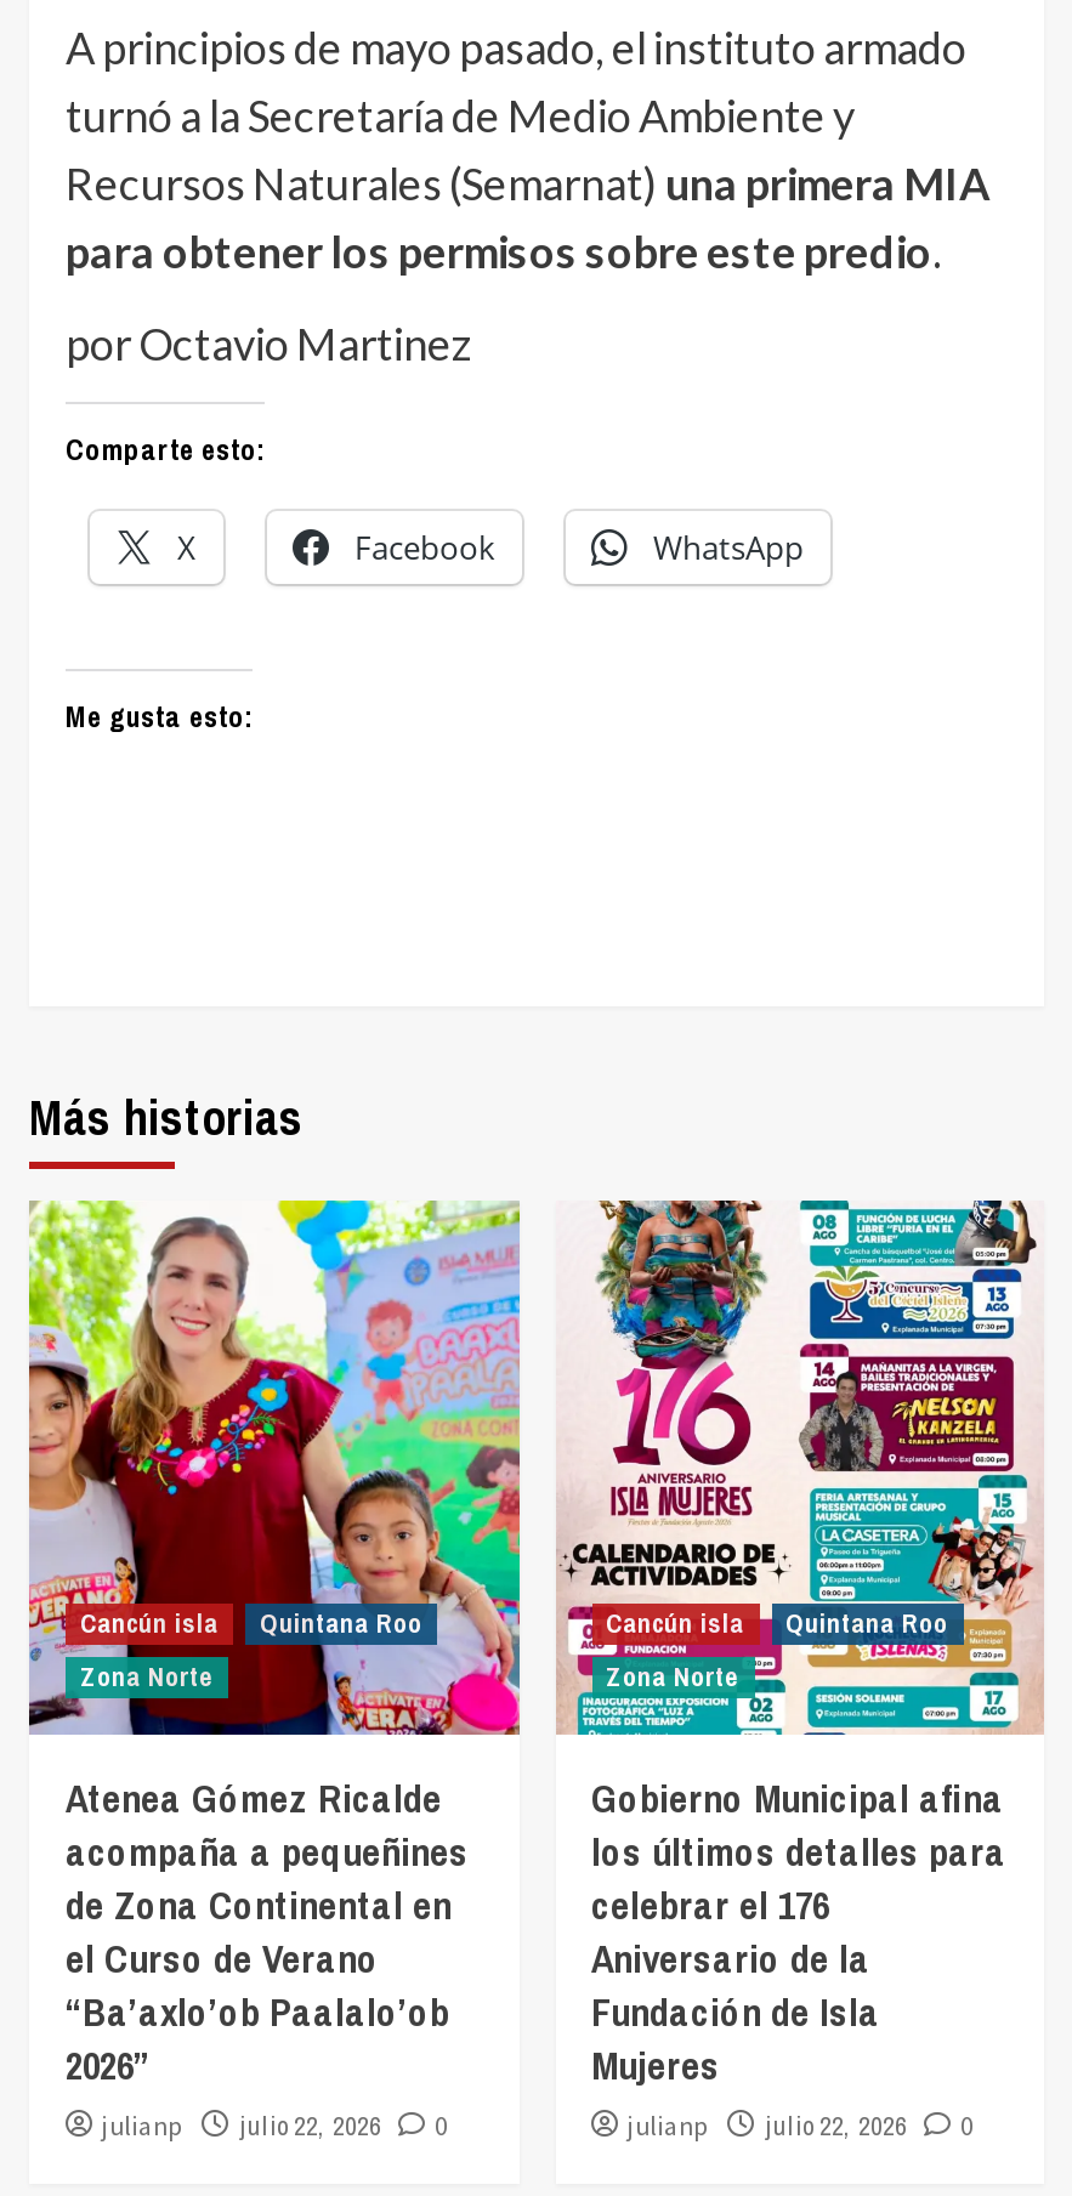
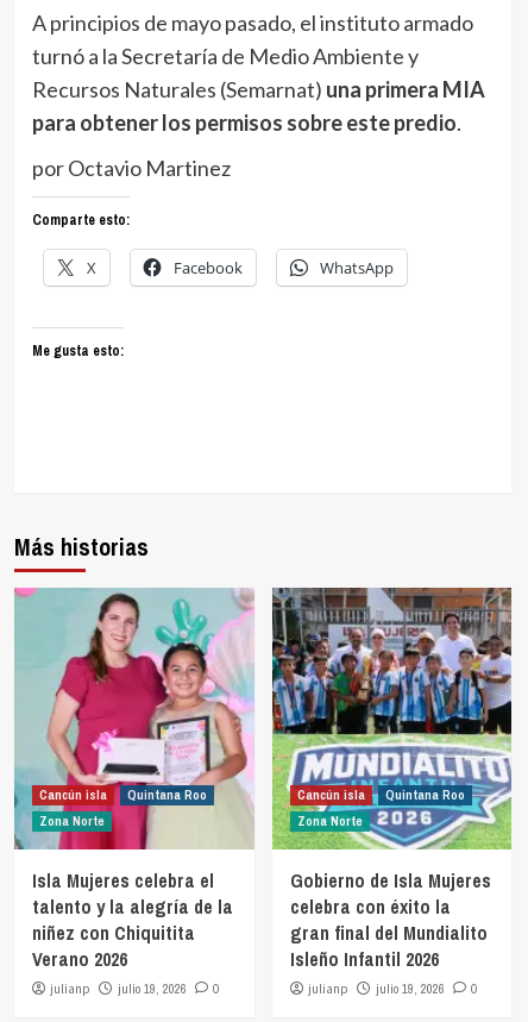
[27,1198,522,2093] [image] | Atenea Gómez Ricalde | acompaña a pequeñines | de Zona Continental en | el Curso de Verano | “Ba’axlo’ob Paalalo’ob | 2026” -> [13,587,254,973] [image] | Isla Mujeres celebra el | talento y la alegría de la | niñez con Chiquitita | Verano 2026
[556,1198,1044,2093] [image] | Gobierno Municipal afina | los últimos detalles para | celebrar el 176 | Aniversario de la | Fundación de Isla | Mujeres -> [271,587,513,973] [image] | Gobierno de Isla Mujeres | celebra con éxito la | gran final del Mundialito | Isleño Infantil 2026
[102,2110,447,2144] julianp julio 22, 2026 0 -> [50,981,219,997] julianp julio 19, 2026 0
[628,2110,972,2144] julianp julio 22, 2026 0 -> [307,981,476,997] julianp julio 19, 2026 0

